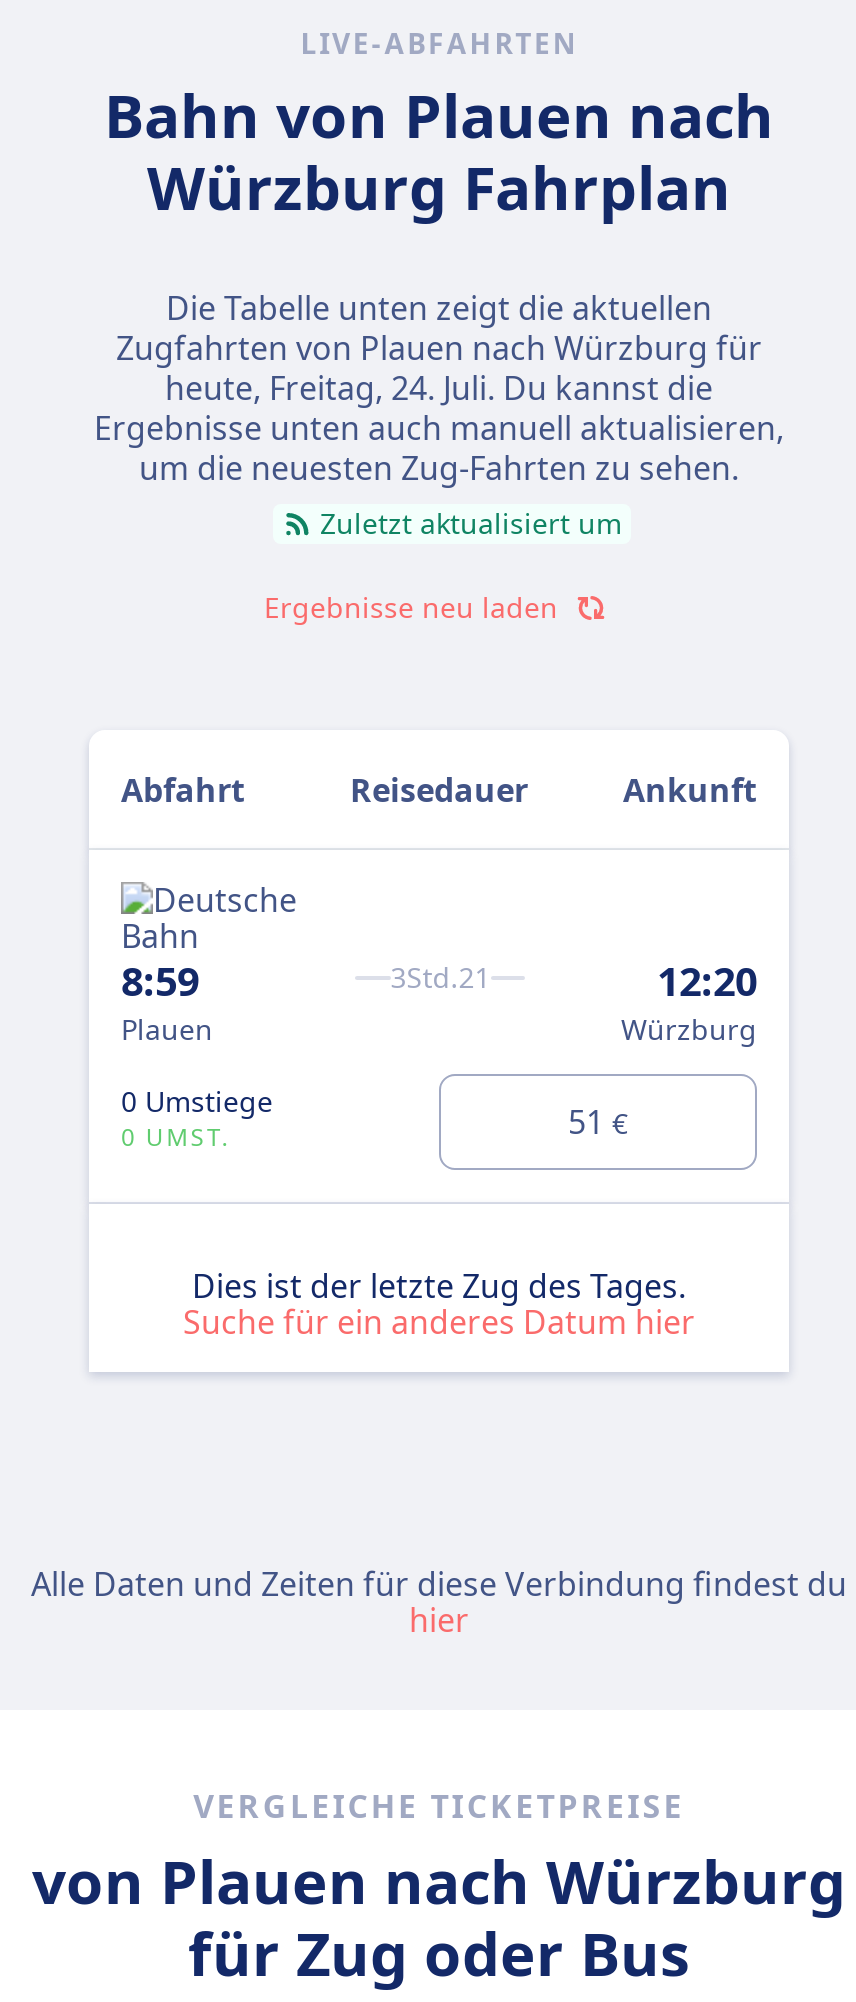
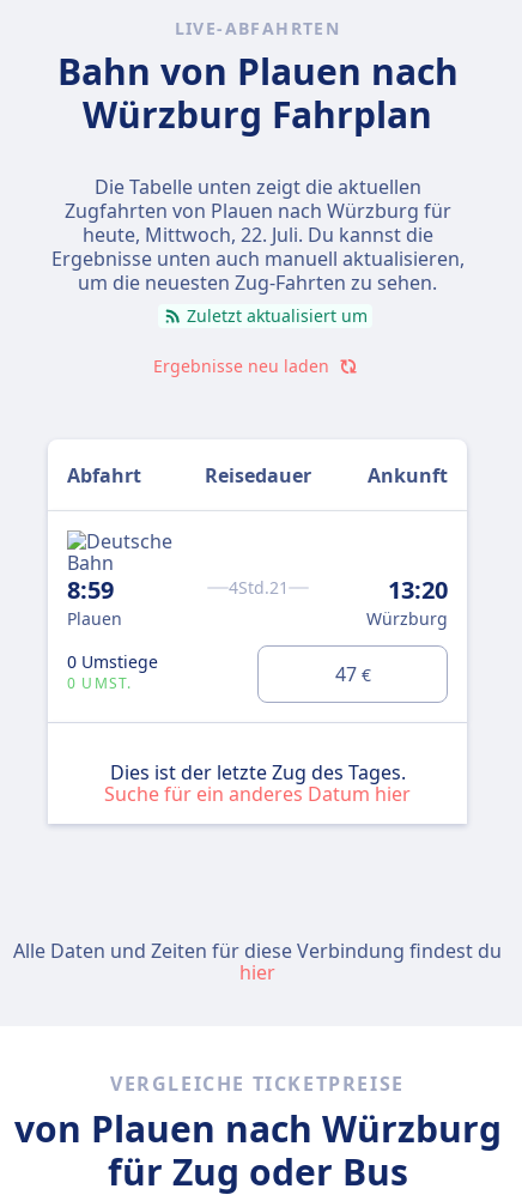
[165,366,713,410] heute, Freitag, 24. Juli. Du kannst die -> [82,222,433,248] heute, Mittwoch, 22. Juli. Du kannst die
[391,954,757,1008] 3Std.21 | 12:20 -> [228,574,448,606] 4Std.21 | 13:20
[568,1099,628,1143] 51 € -> [335,660,371,687] 47 €

